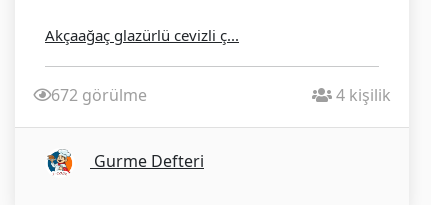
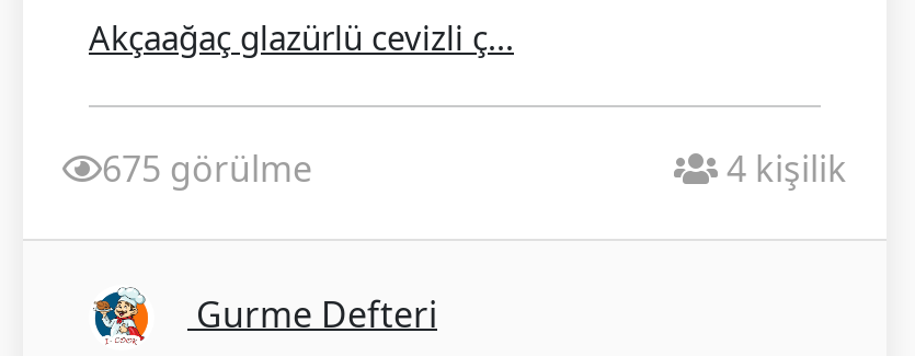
[51,84,147,106] 672 görülme -> [102,144,312,193] 675 görülme

